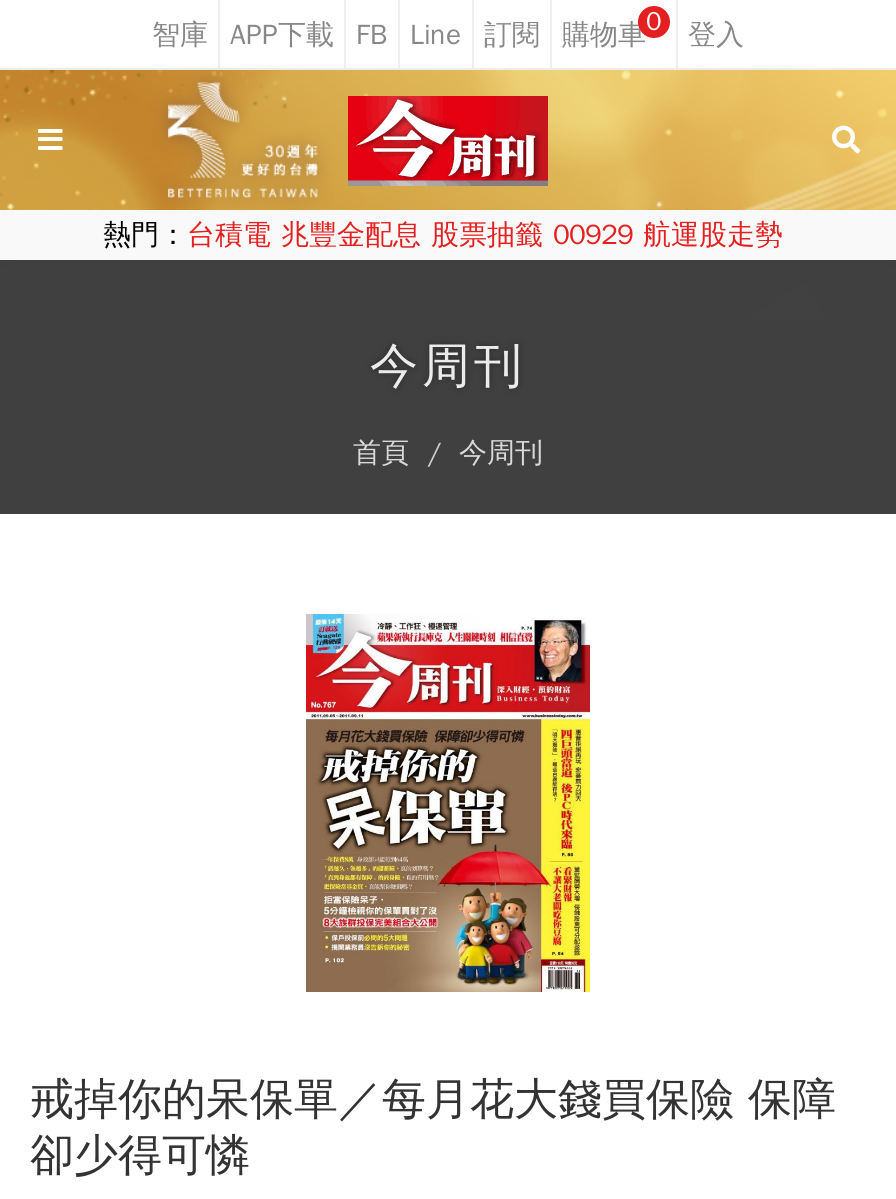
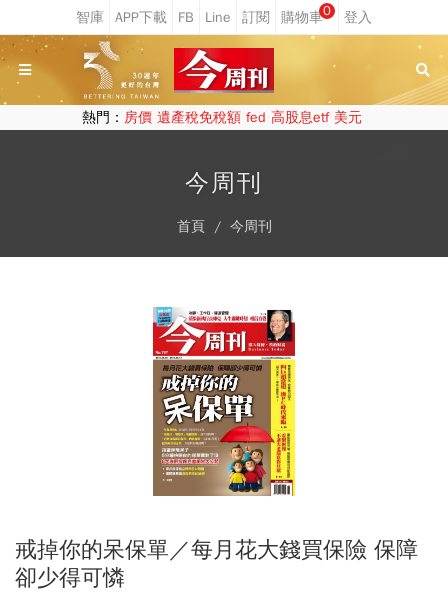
[103,218,783,252] 熱門：台積電 兆豐金配息 股票抽籤 00929 航運股走勢 -> [81,109,361,126] 熱門：房價 遺產稅免稅額 fed 高股息etf 美元

